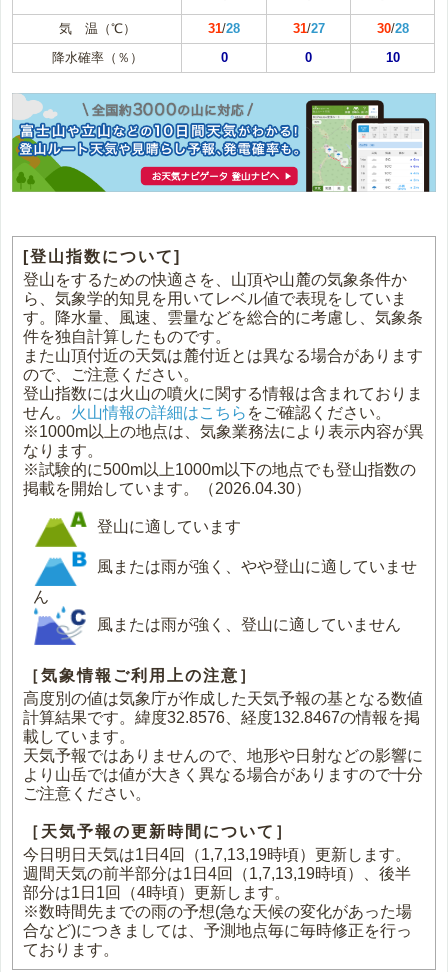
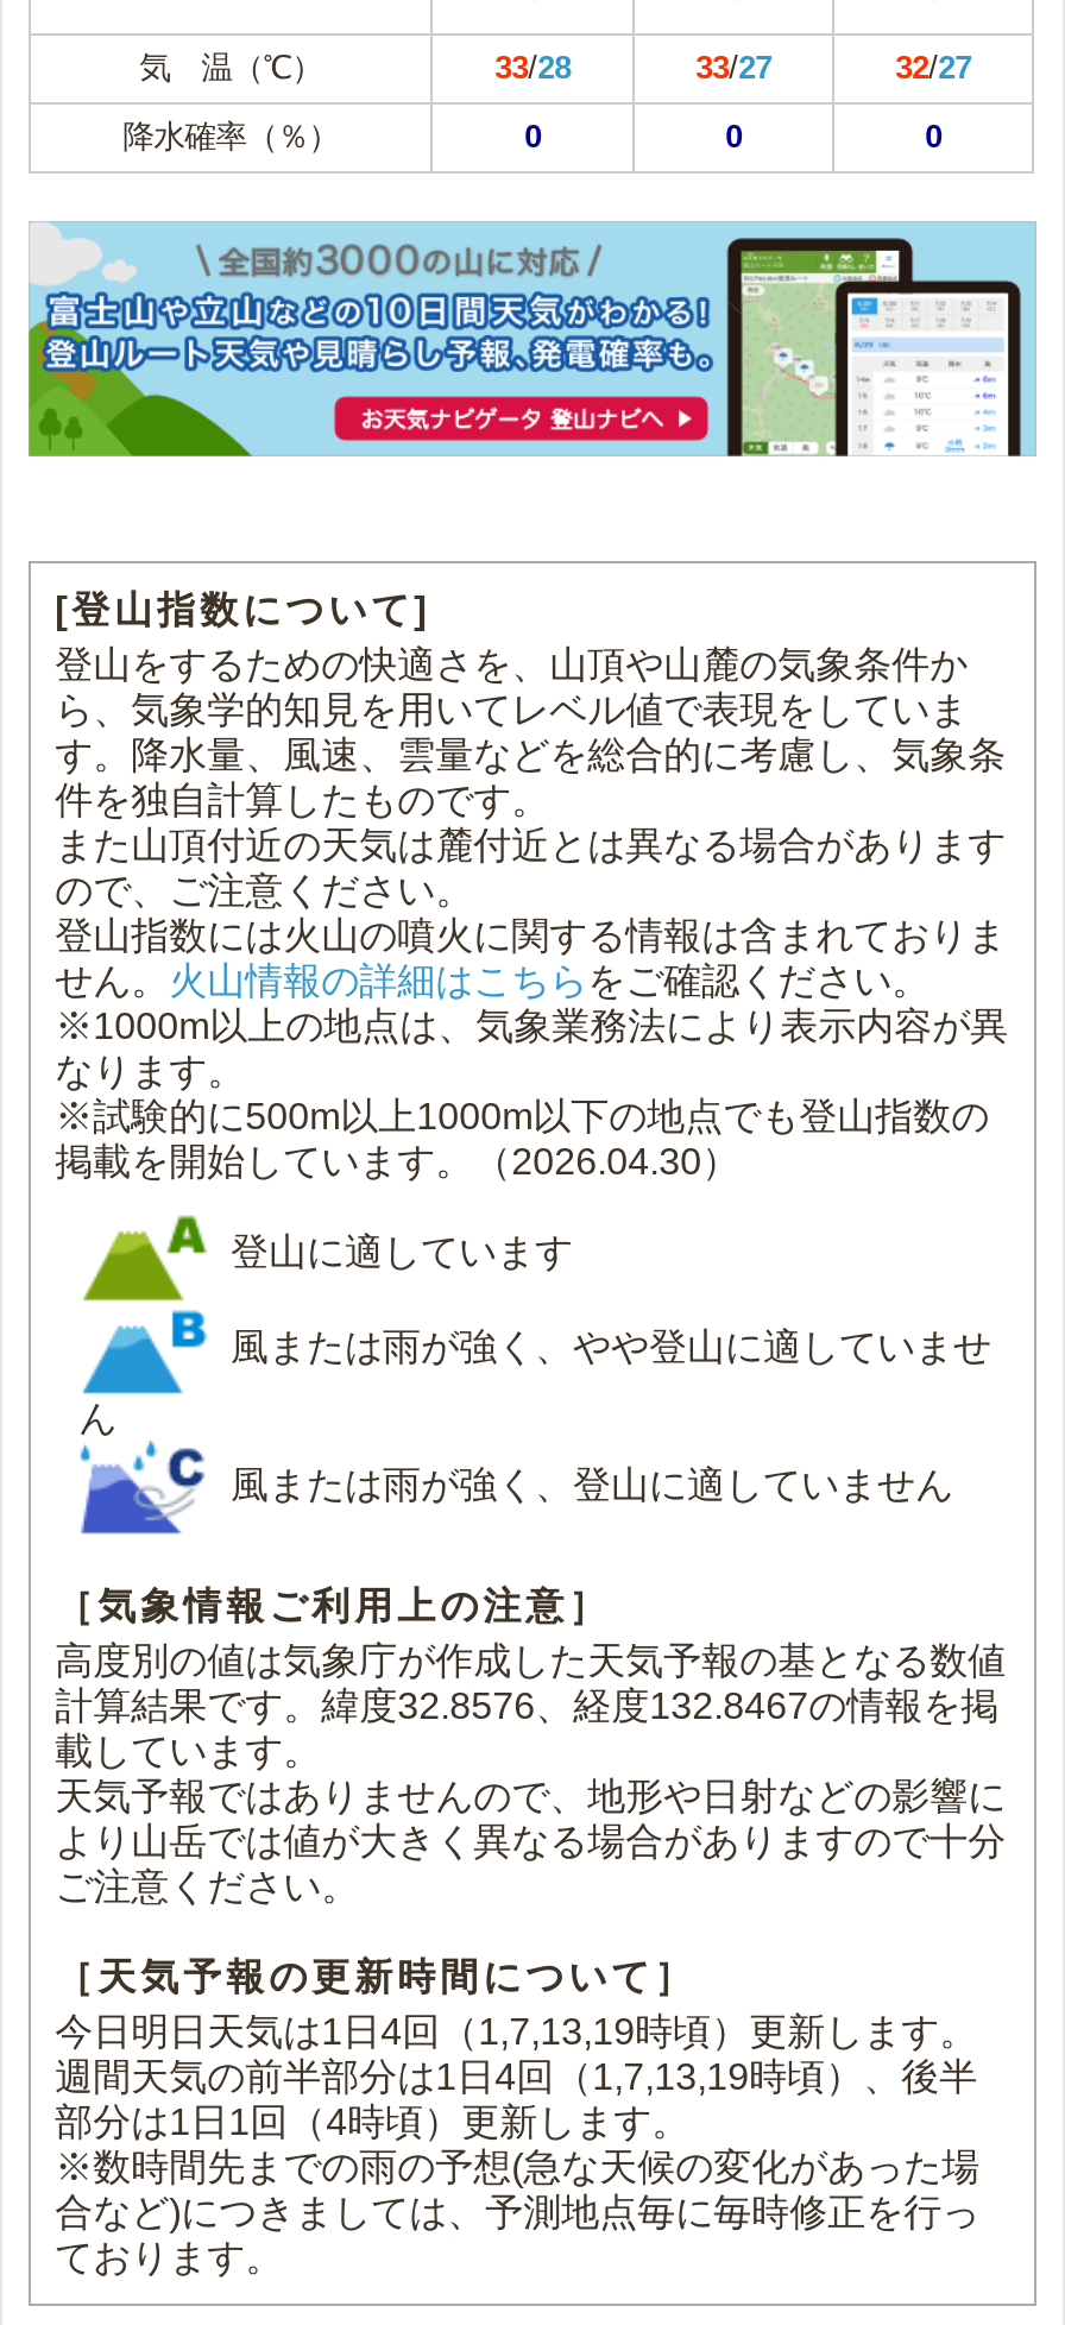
[208,21,240,36] 31/28 -> [495,49,571,85] 33/28
[293,21,325,36] 31/27 -> [696,49,772,85] 33/27
[377,21,409,36] 30/28 -> [896,49,972,85] 32/27
[386,50,400,65] 10 -> [925,118,942,154] 0

